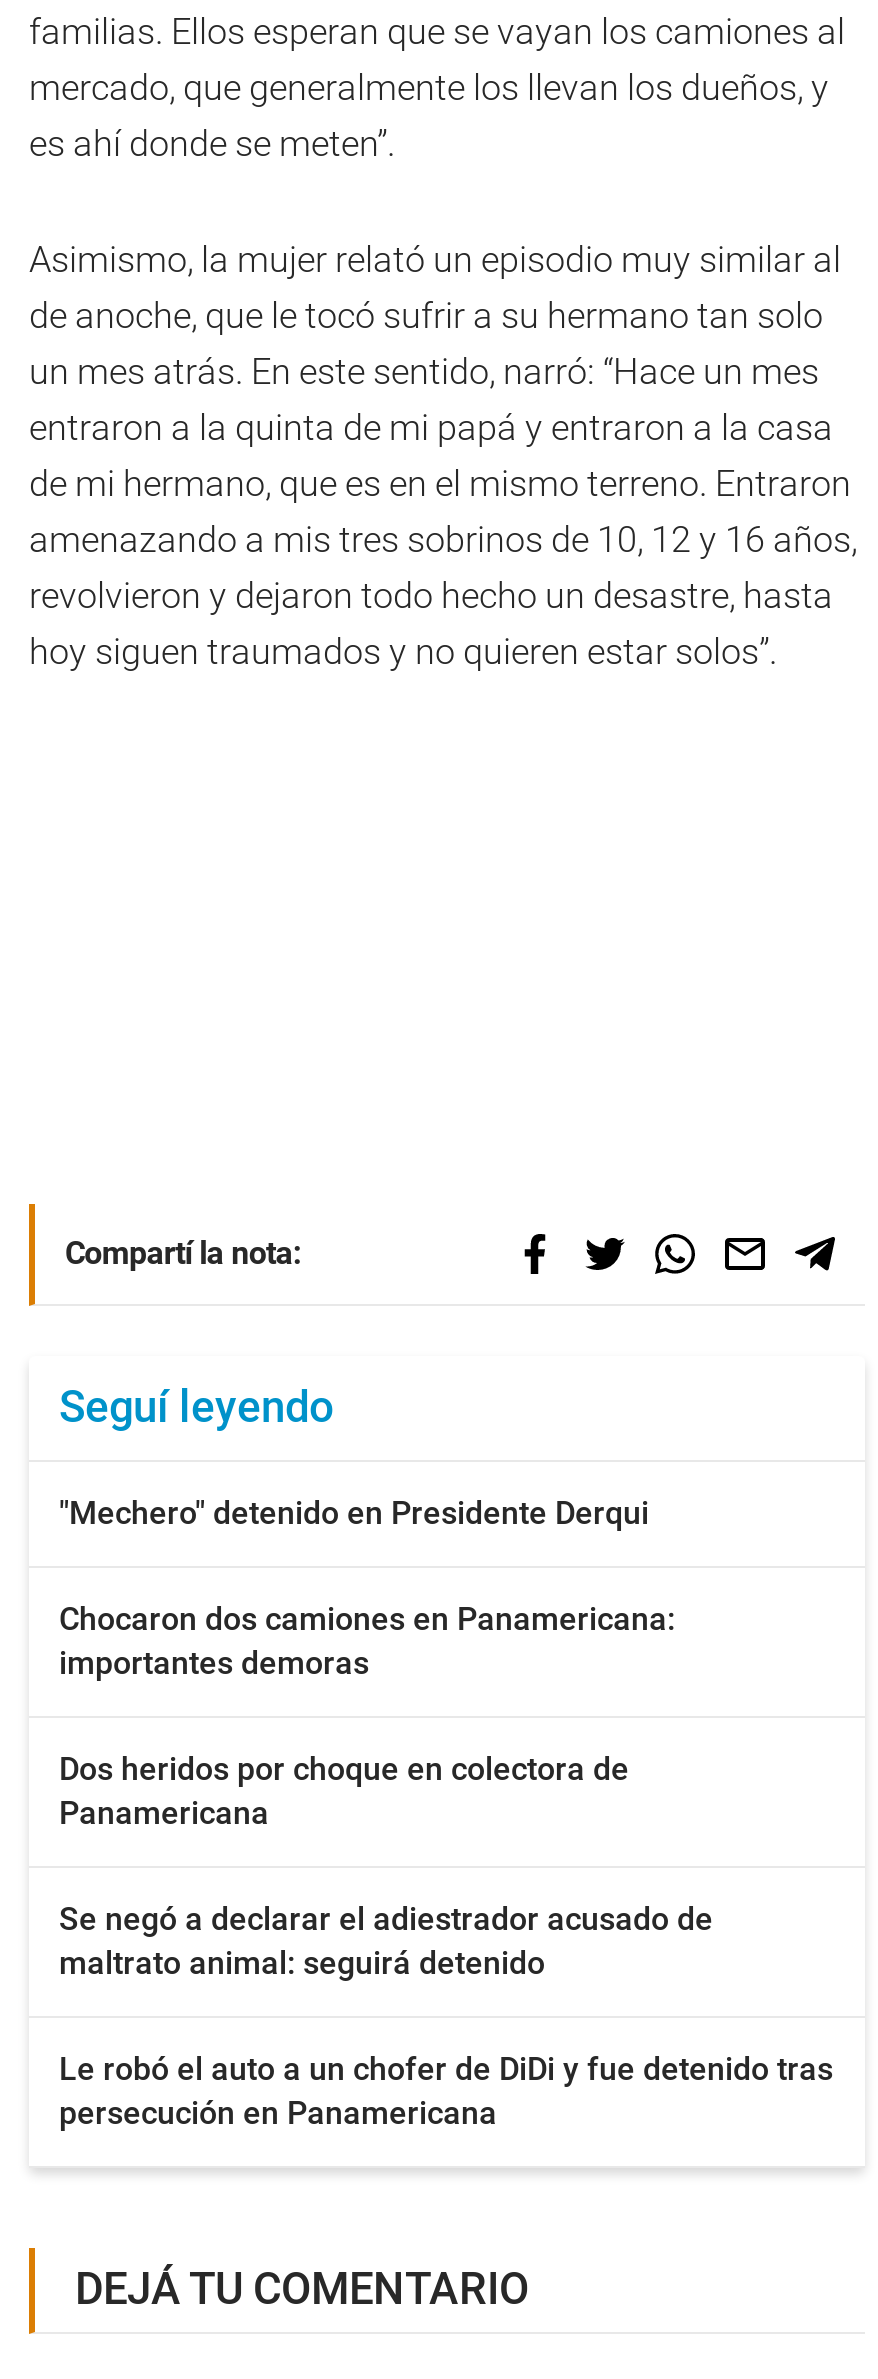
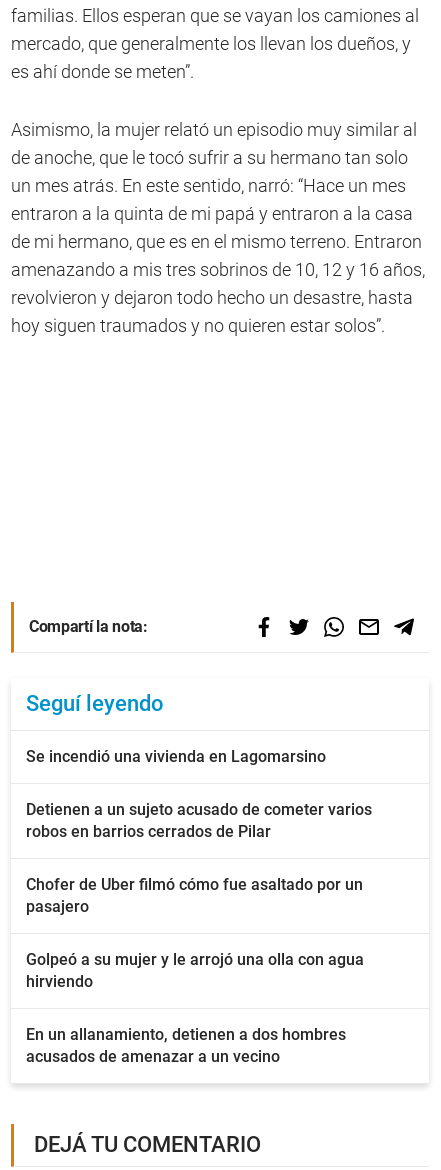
[59,1494,649,1532] "Mechero" detenido en Presidente Derqui -> [26,747,326,766] Se incendió una vivienda en Lagomarsino
[59,1600,675,1682] Chocaron dos camiones en Panamericana: | importantes demoras -> [26,800,372,841] Detienen a un sujeto acusado de cometer varios | robos en barrios cerrados de Pilar
[59,1750,629,1832] Dos heridos por choque en colectora de | Panamericana -> [26,875,363,916] Chofer de Uber filmó cómo fue asaltado por un | pasajero
[59,1900,713,1982] Se negó a declarar el adiestrador acusado de | maltrato animal: seguirá detenido -> [26,950,364,991] Golpeó a su mujer y le arrojó una olla con agua | hirviendo
[59,2050,833,2132] Le robó el auto a un chofer de DiDi y fue detenido tras | persecución en Panamericana -> [26,1025,346,1066] En un allanamiento, detienen a dos hombres | acusados de amenazar a un vecino

